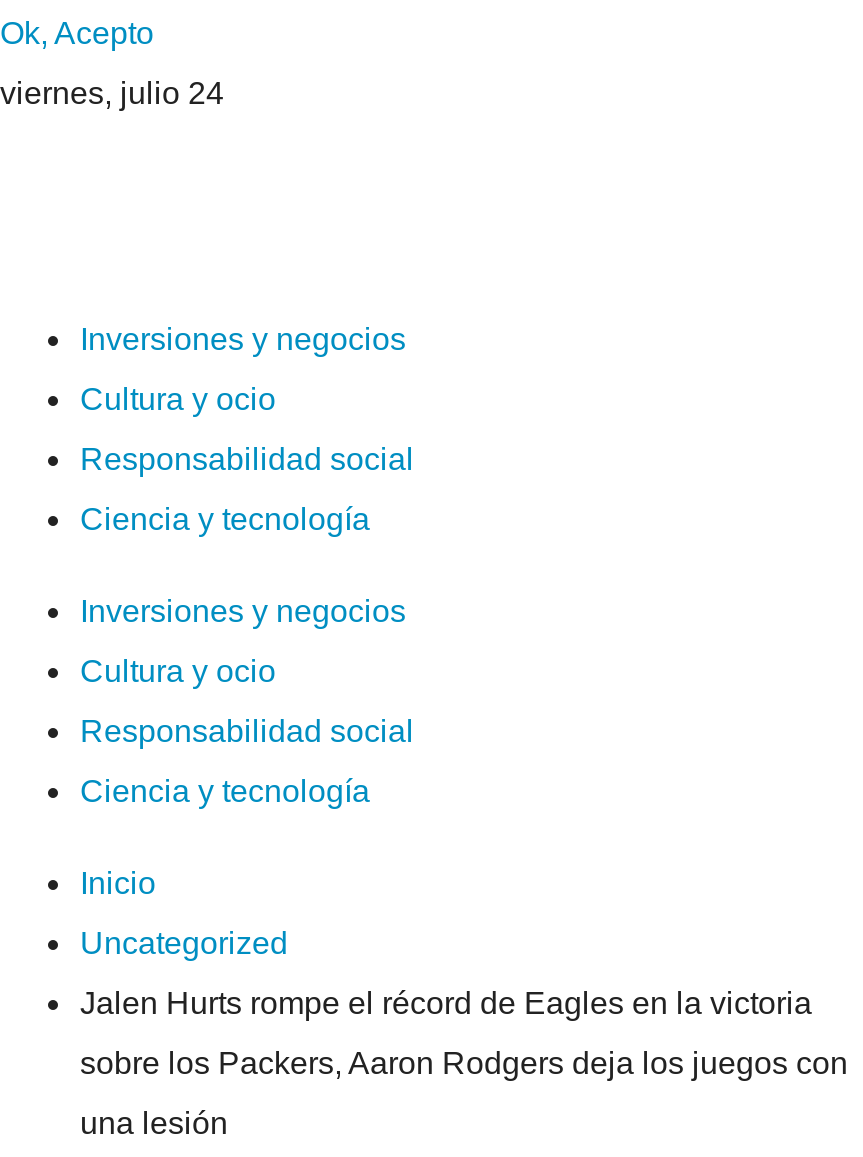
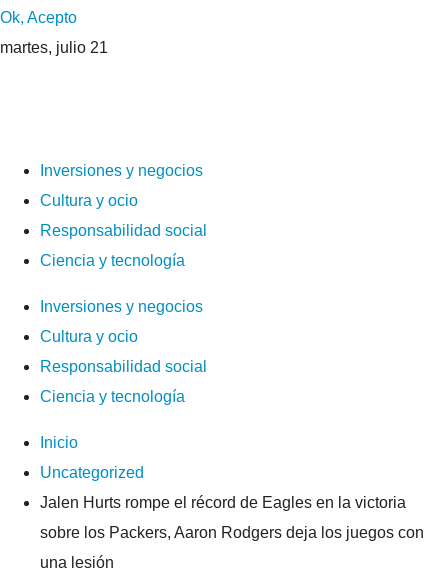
[0,76,224,110] viernes, julio 24 -> [0,39,108,56] martes, julio 21

